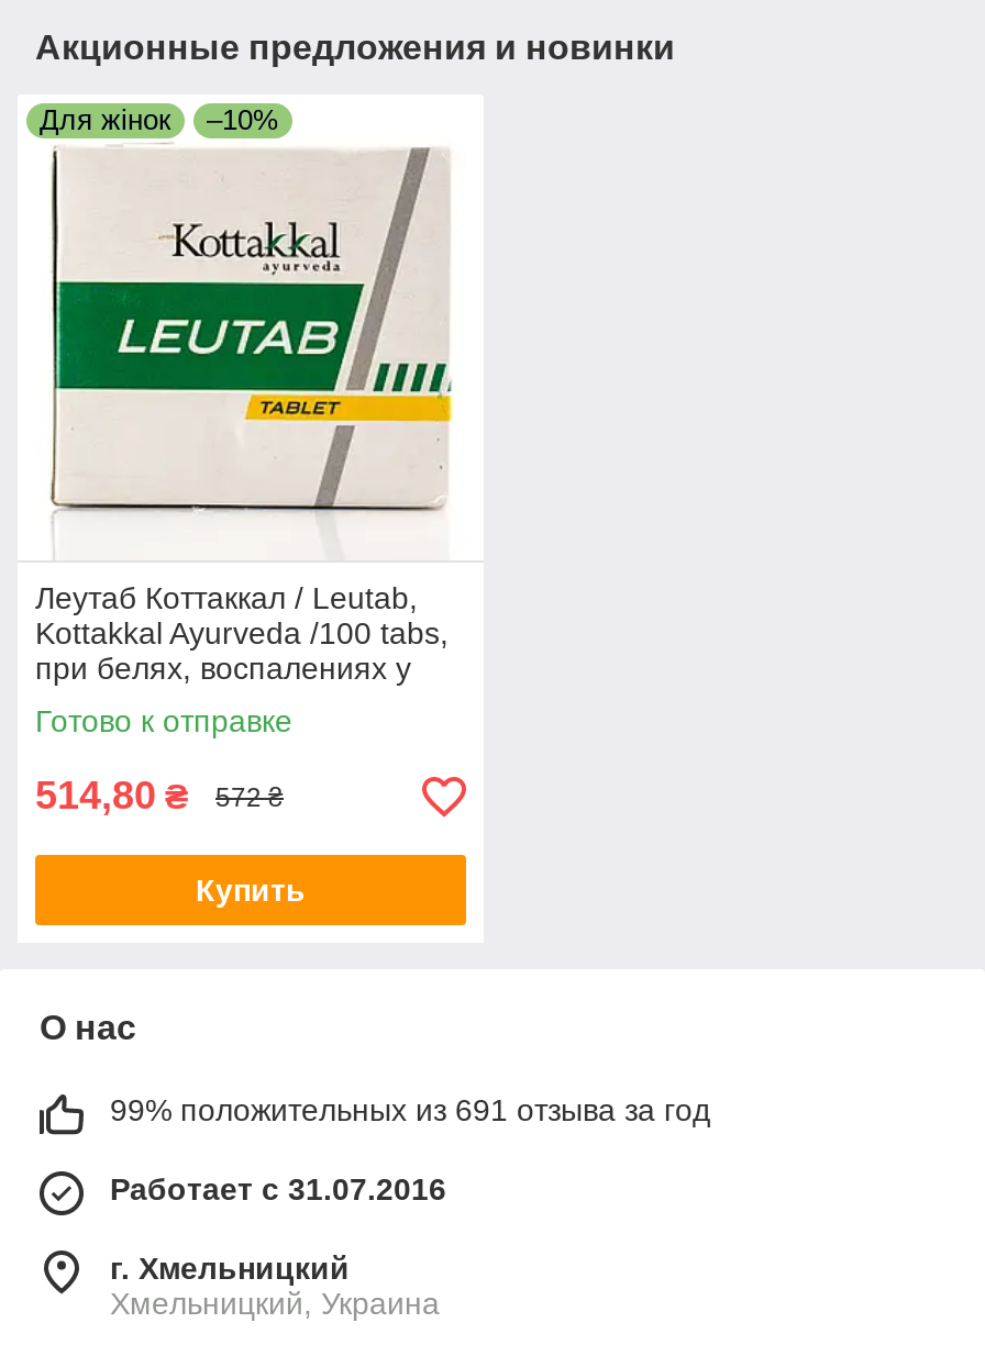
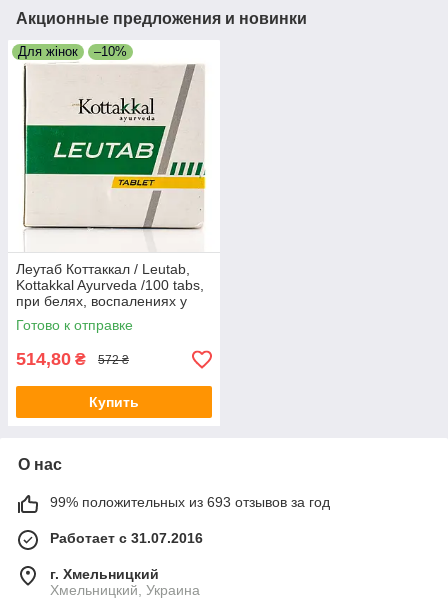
[110,1093,710,1129] 99% положительных из 691 отзыва за год -> [50,494,330,510] 99% положительных из 693 отзывов за год

